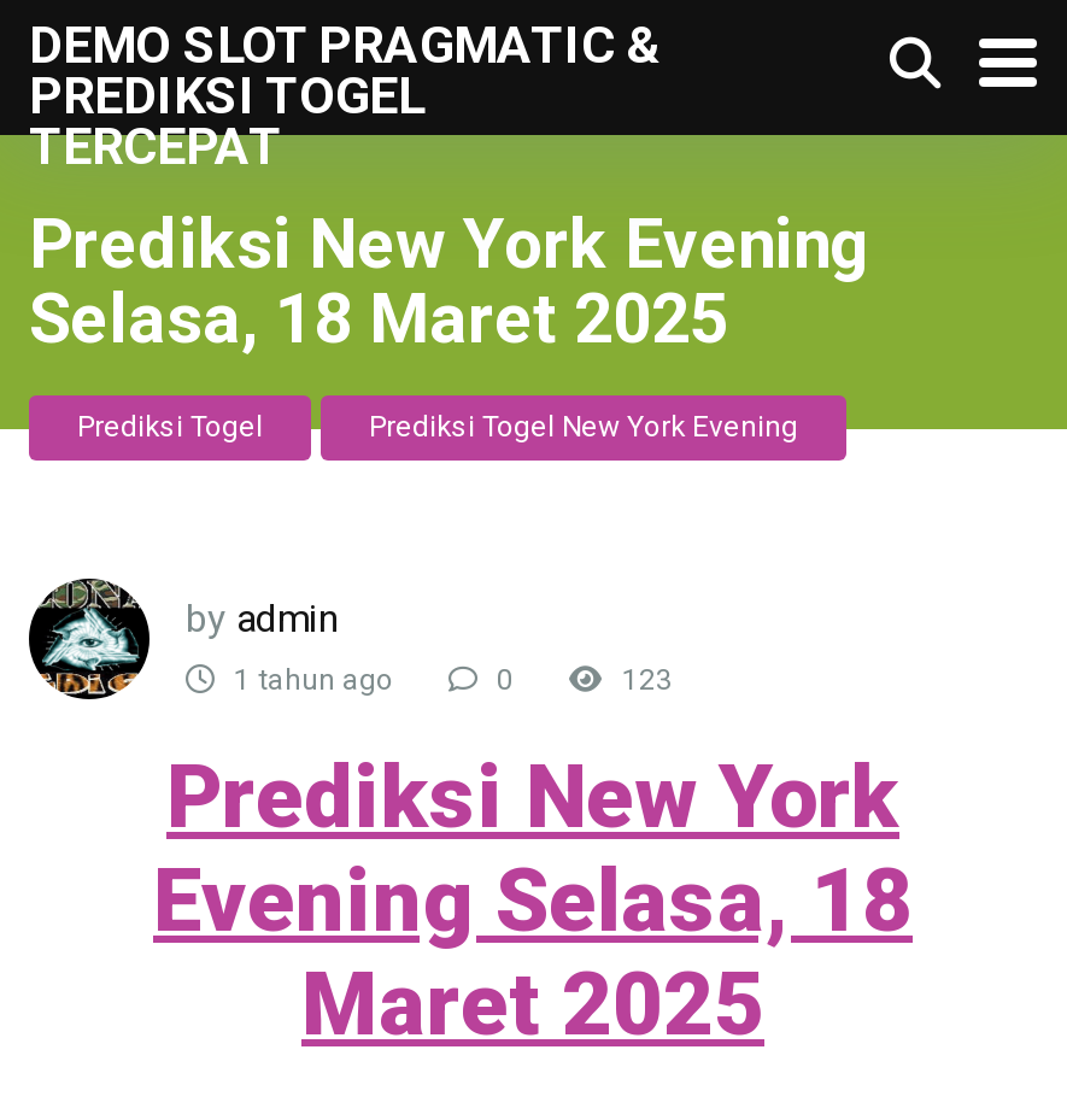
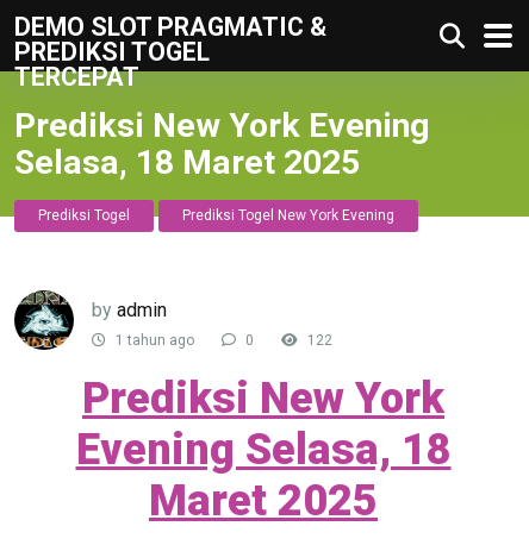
[615,664,673,697] 123 -> [304,332,332,349] 122

